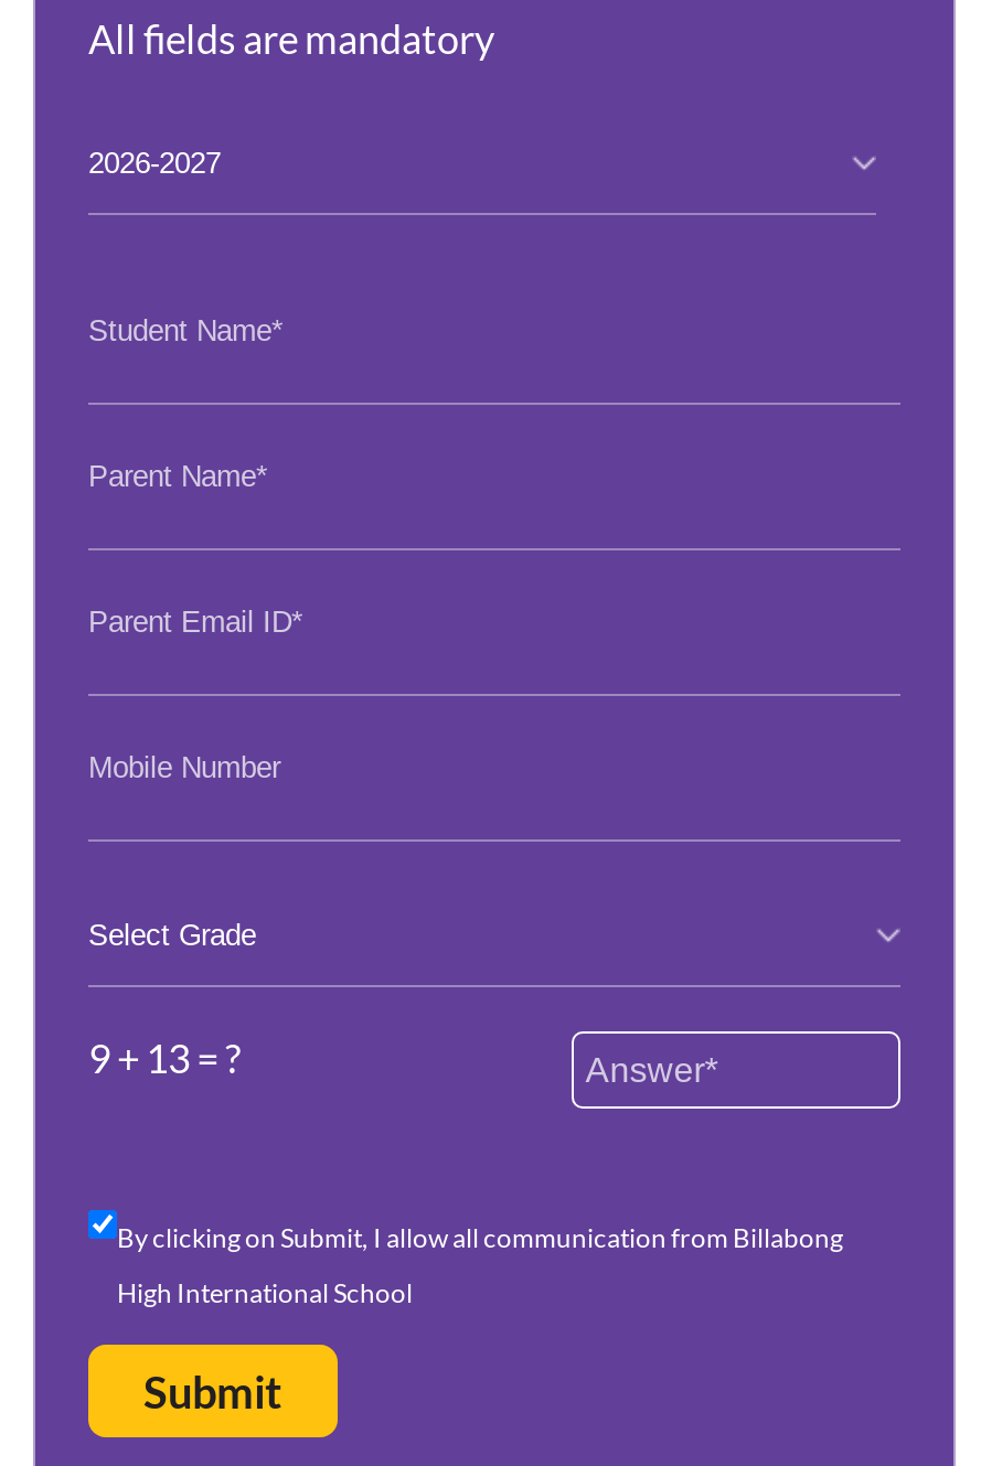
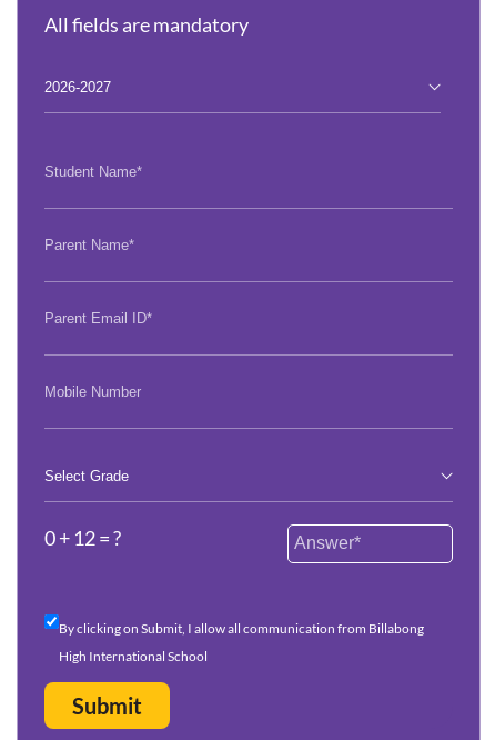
[88,1034,241,1082] 9 + 13 = ? -> [44,525,121,550] 0 + 12 = ?

